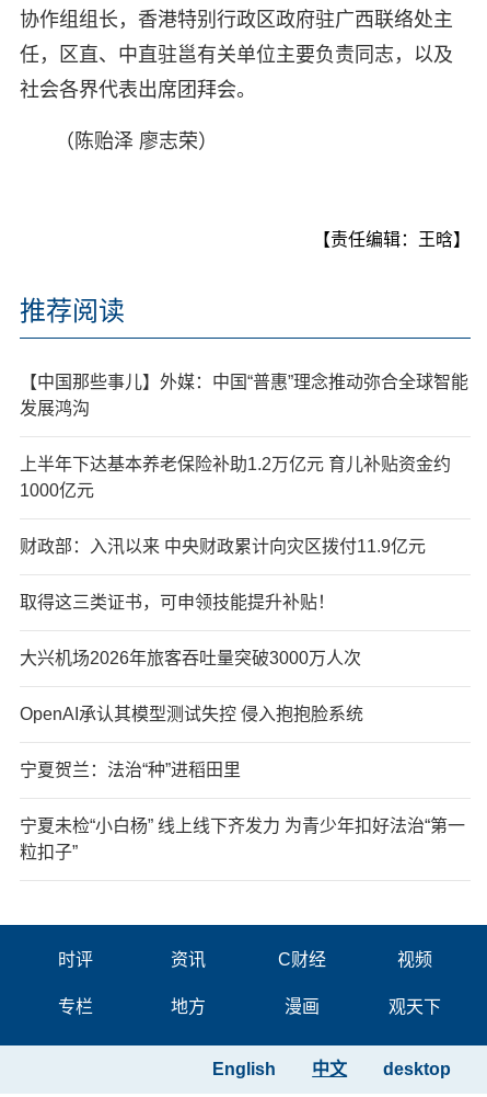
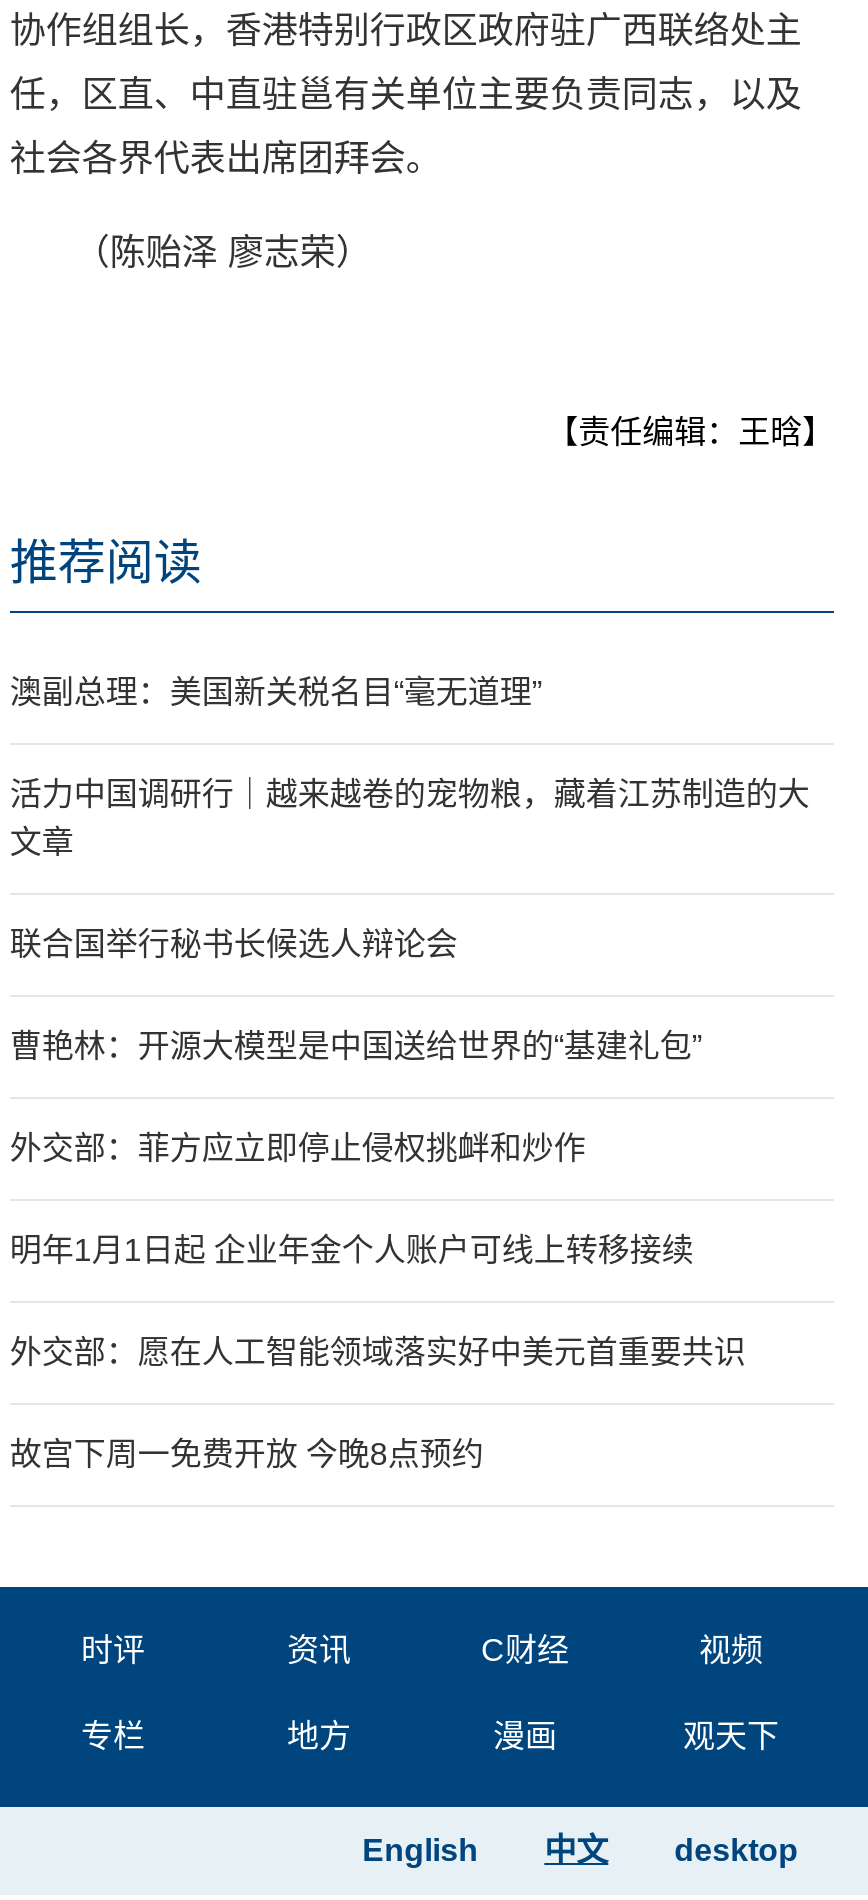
[20,373,468,418] 【中国那些事儿】外媒：中国“普惠”理念推动弥合全球智能 | 发展鸿沟 -> [10,675,542,709] 澳副总理：美国新关税名目“毫无道理”
[20,455,451,500] 上半年下达基本养老保险补助1.2万亿元 育儿补贴资金约 | 1000亿元 -> [10,777,810,859] 活力中国调研行｜越来越卷的宠物粮，藏着江苏制造的大 | 文章
[20,537,426,556] 财政部：入汛以来 中央财政累计向灾区拨付11.9亿元 -> [10,927,458,961] 联合国举行秘书长候选人辩论会
[20,593,335,612] 取得这三类证书，可申领技能提升补贴！ -> [10,1029,702,1063] 曹艳林：开源大模型是中国送给世界的“基建礼包”
[20,649,361,668] 大兴机场2026年旅客吞吐量突破3000万人次 -> [10,1131,586,1165] 外交部：菲方应立即停止侵权挑衅和炒作
[20,705,363,724] OpenAI承认其模型测试失控 侵入抱抱脸系统 -> [10,1233,694,1267] 明年1月1日起 企业年金个人账户可线上转移接续
[20,761,241,779] 宁夏贺兰：法治“种”进稻田里 -> [10,1335,746,1369] 外交部：愿在人工智能领域落实好中美元首重要共识
[20,817,465,862] 宁夏未检“小白杨” 线上线下齐发力 为青少年扣好法治“第一 | 粒扣子” -> [10,1437,484,1471] 故宫下周一免费开放 今晚8点预约

